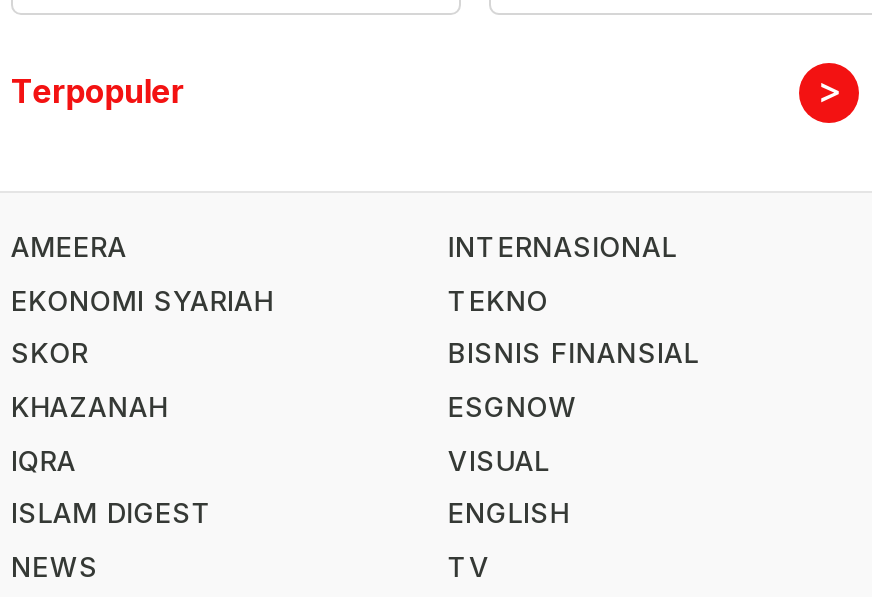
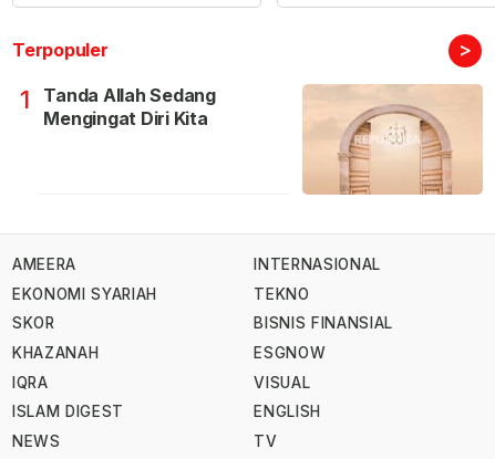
none -> [20,85,216,130] 1 | Tanda Allah Sedang | Mengingat Diri Kita
none -> [301,83,484,196] [image]

